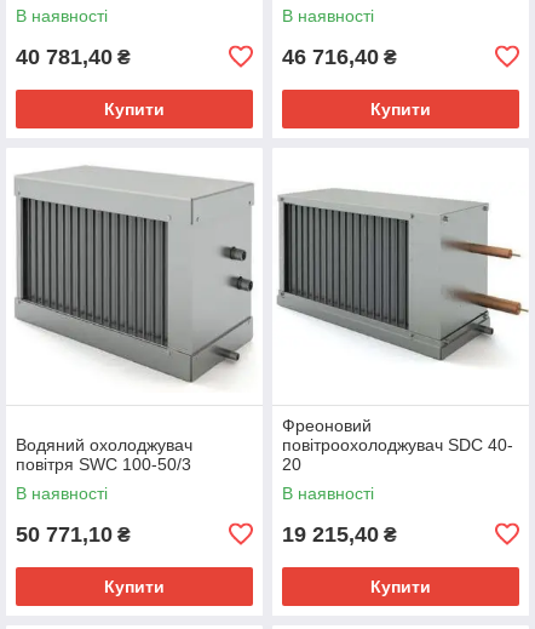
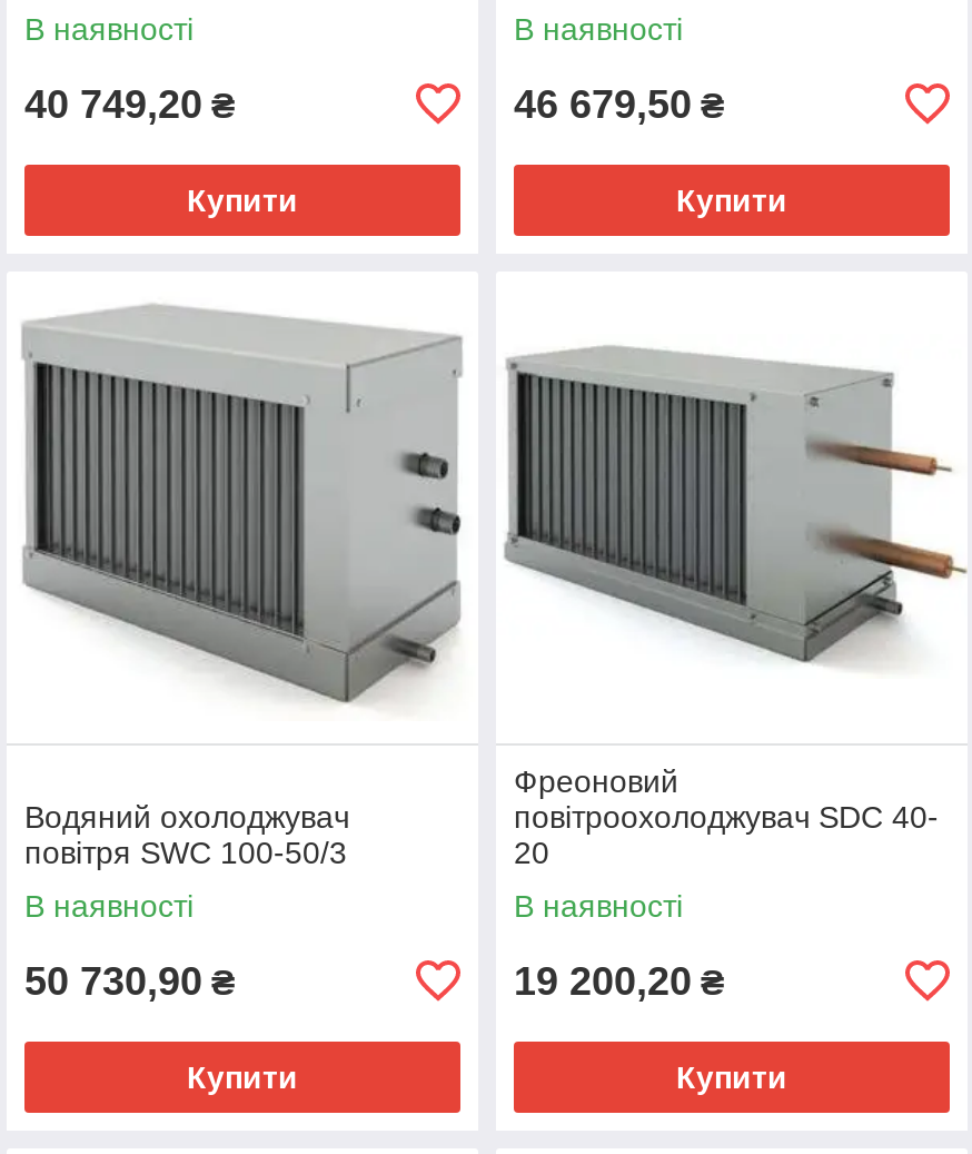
[16,44,131,69] 40 781,40 ₴ -> [24,82,236,126] 40 749,20 ₴
[282,44,397,69] 46 716,40 ₴ -> [514,82,725,126] 46 679,50 ₴
[16,522,131,546] 50 771,10 ₴ -> [24,959,236,1003] 50 730,90 ₴
[282,522,397,546] 19 215,40 ₴ -> [514,959,725,1003] 19 200,20 ₴

